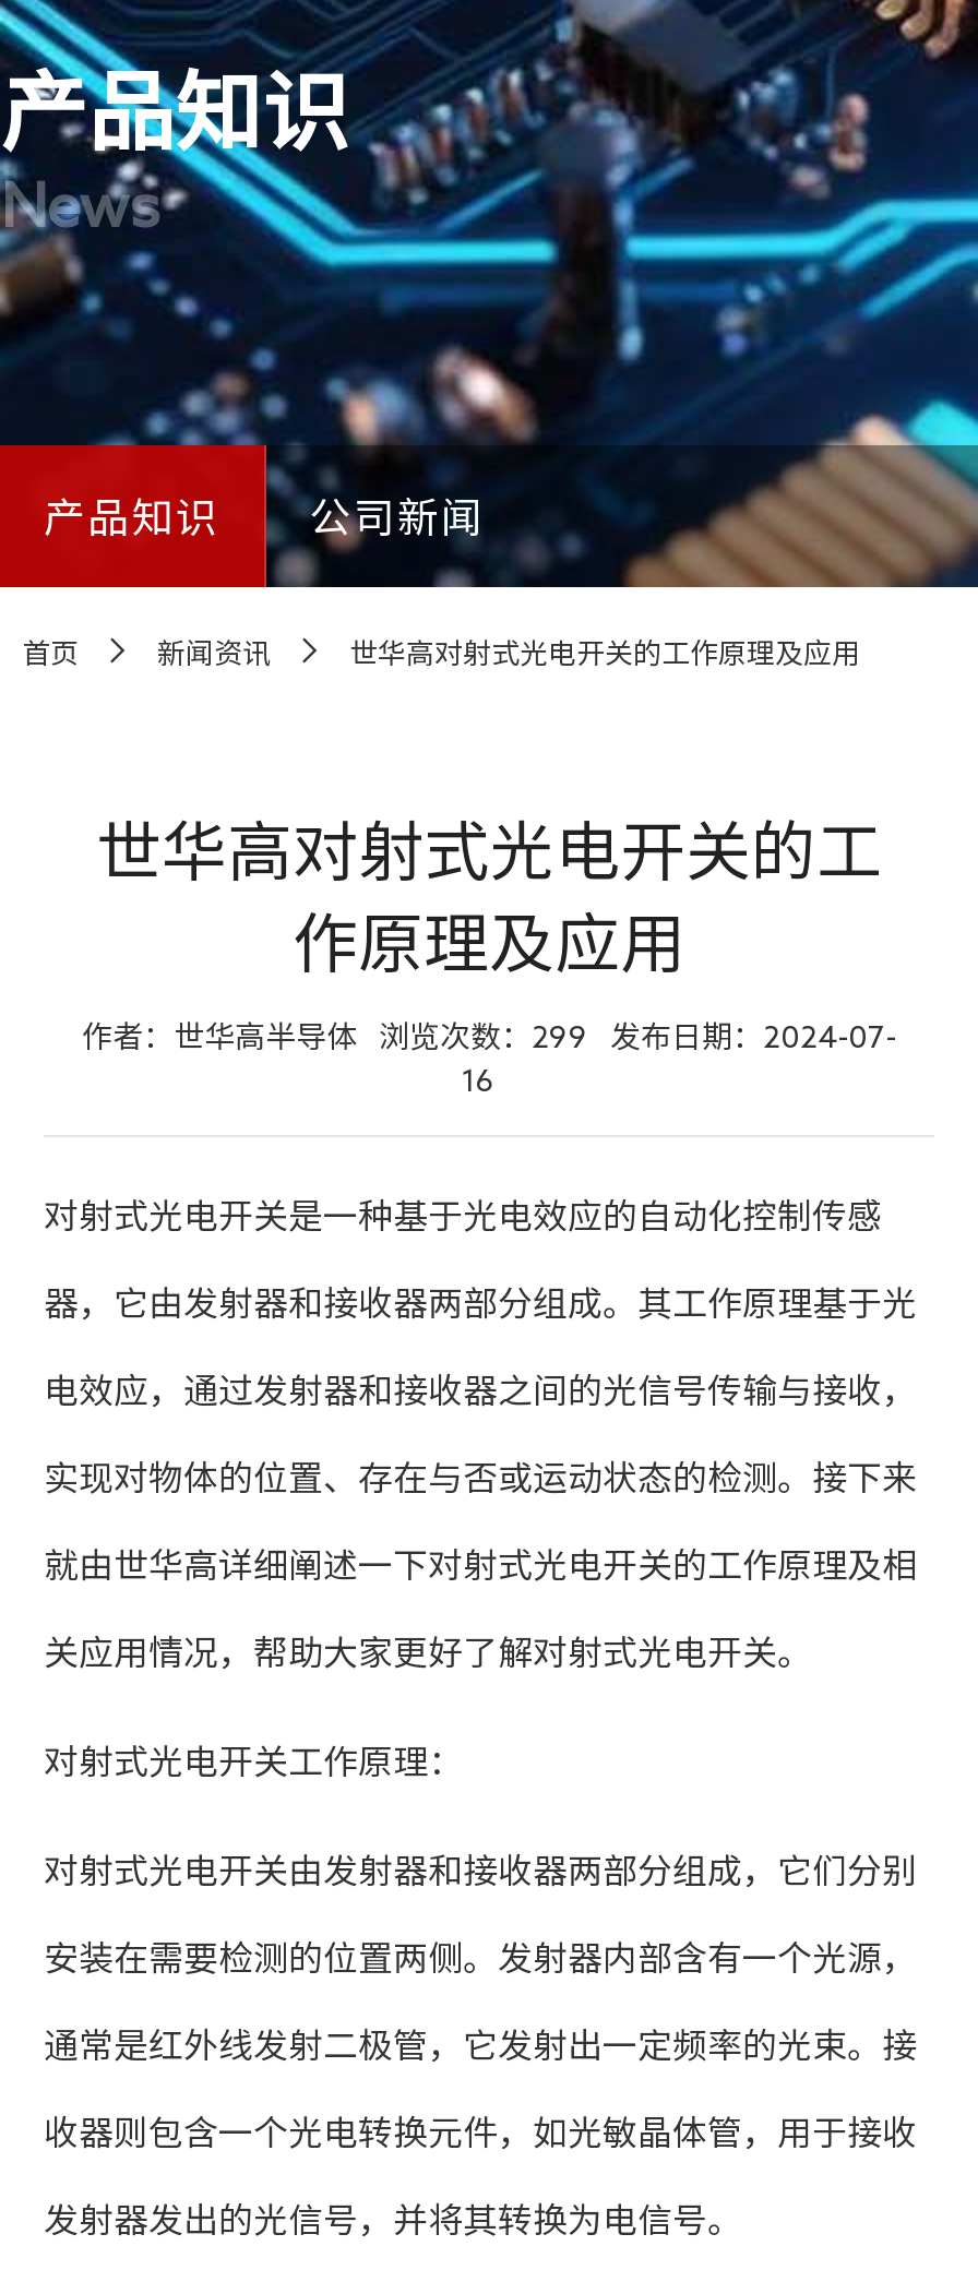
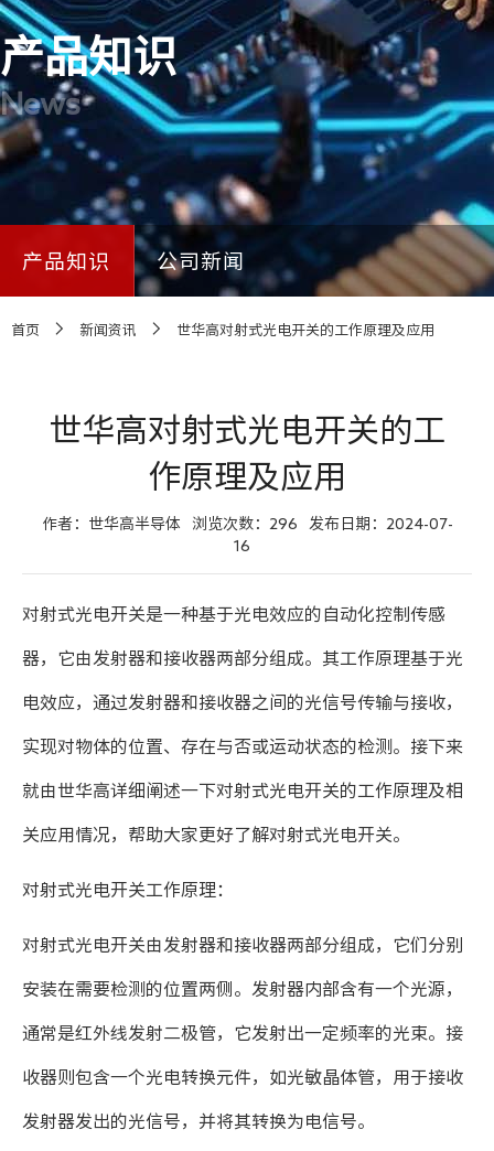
[82,1021,896,1052] 作者：世华高半导体 浏览次数：299 发布日期：2024-07- -> [41,516,453,531] 作者：世华高半导体 浏览次数：296 发布日期：2024-07-

